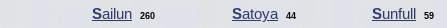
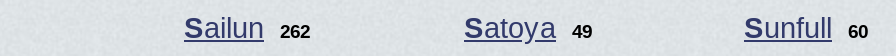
[102,6,155,22] Sailun 260 -> [204,12,310,44] Sailun 262
[242,6,296,22] Satoya 44 -> [484,12,592,44] Satoya 49
[382,6,434,22] Sunfull 59 -> [764,12,868,44] Sunfull 60

